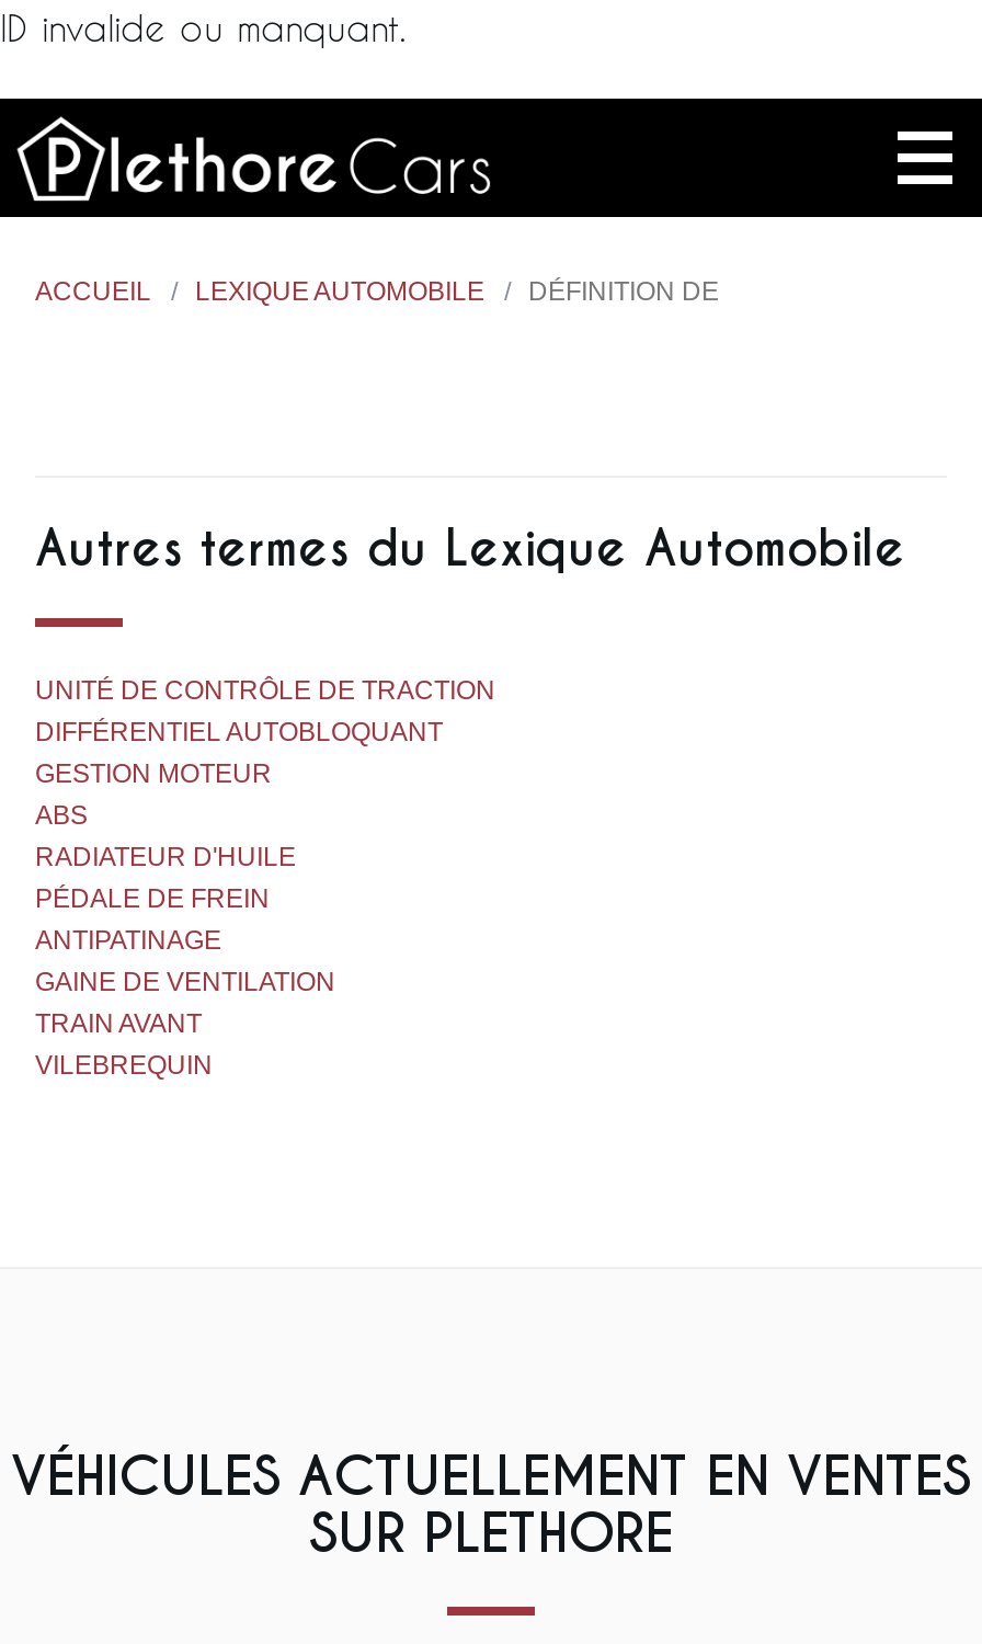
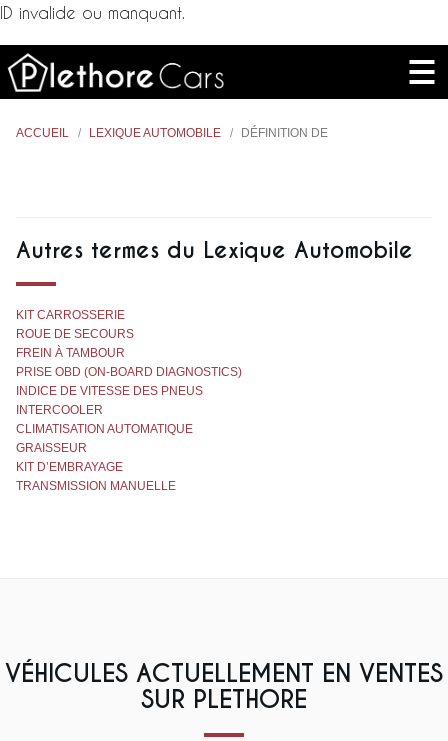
[35,675,495,1081] UNITÉ DE CONTRÔLE DE TRACTION | DIFFÉRENTIEL AUTOBLOQUANT | GESTION MOTEUR | ABS | RADIATEUR D'HUILE | PÉDALE DE FREIN | ANTIPATINAGE | GAINE DE VENTILATION | TRAIN AVANT | VILEBREQUIN -> [16,308,242,493] KIT CARROSSERIE | ROUE DE SECOURS | FREIN À TAMBOUR | PRISE OBD (ON-BOARD DIAGNOSTICS) | INDICE DE VITESSE DES PNEUS | INTERCOOLER | CLIMATISATION AUTOMATIQUE | GRAISSEUR | KIT D’EMBRAYAGE | TRANSMISSION MANUELLE

